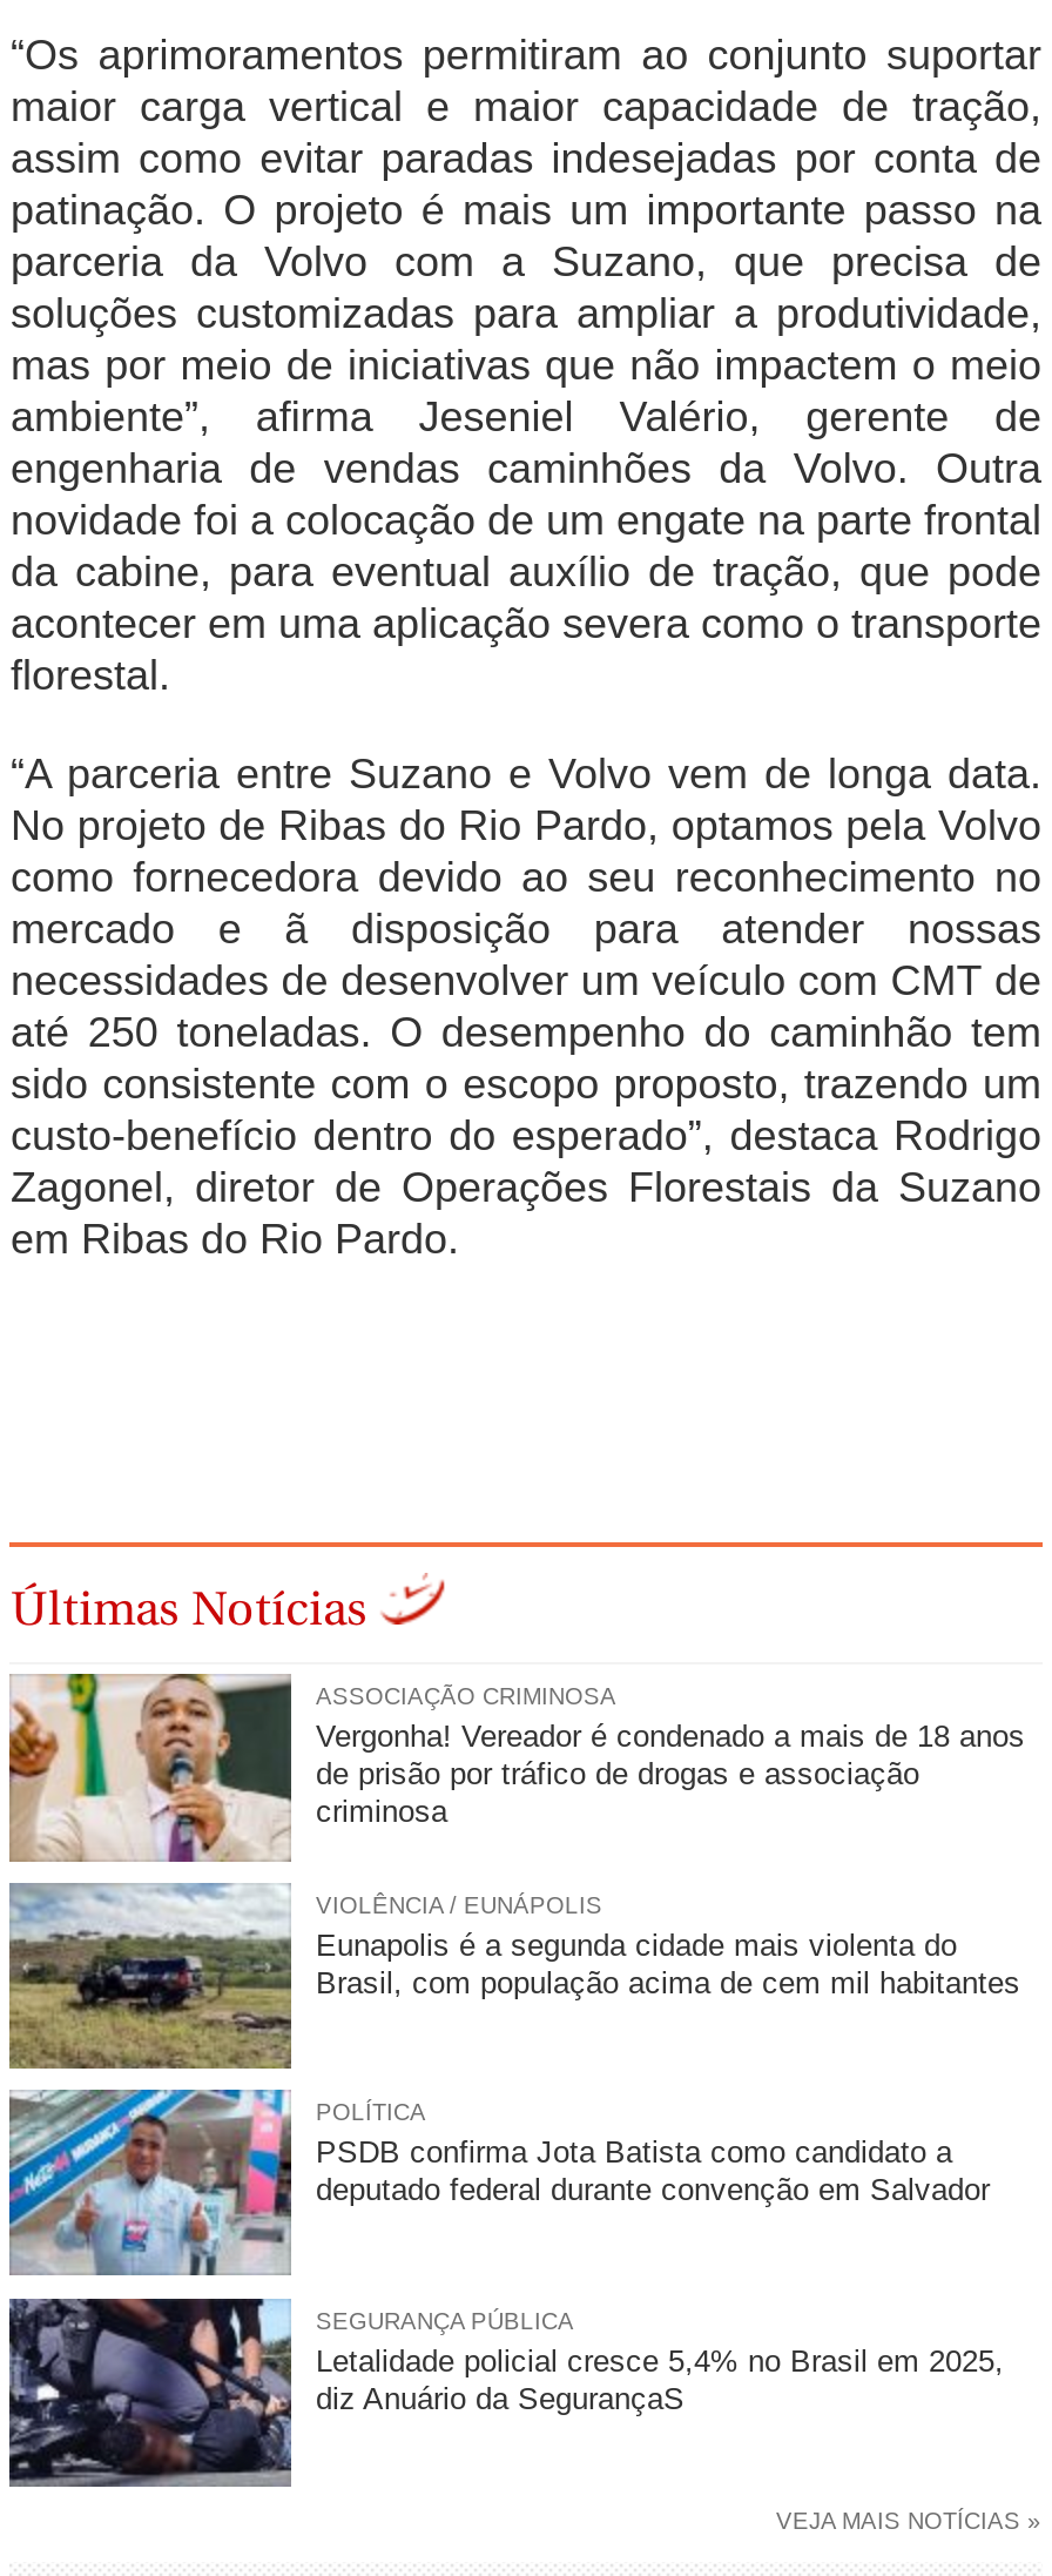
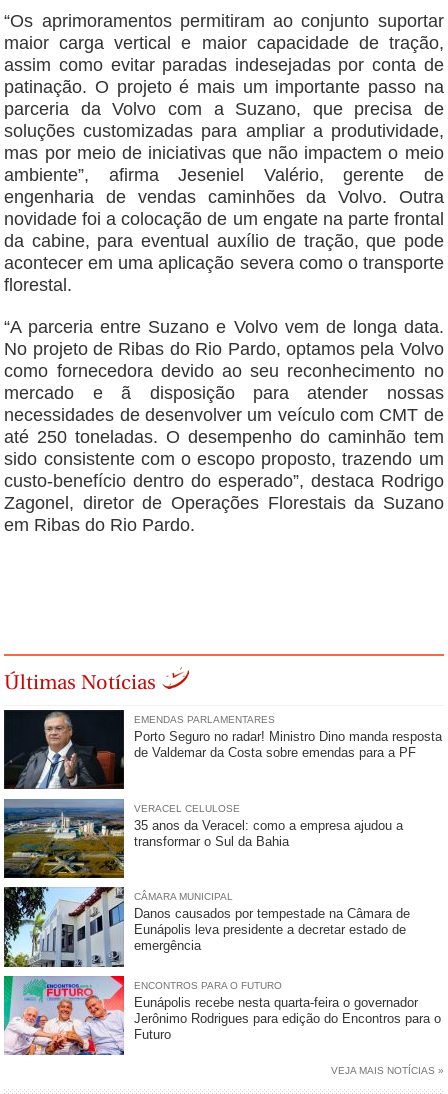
[7,1672,1025,1864] [image] | ASSOCIAÇÃO CRIMINOSA | Vergonha! Vereador é condenado a mais de 18 anos | de prisão por tráfico de drogas e associação | criminosa -> [3,709,442,790] [image] | EMENDAS PARLAMENTARES | Porto Seguro no radar! Ministro Dino manda resposta | de Valdemar da Costa sobre emendas para a PF
[7,1883,1020,2071] [image] | VIOLÊNCIA / EUNÁPOLIS | Eunapolis é a segunda cidade mais violenta do | Brasil, com população acima de cem mil habitantes -> [3,799,403,879] [image] | VERACEL CELULOSE | 35 anos da Veracel: como a empresa ajudou a | transformar o Sul da Bahia
[7,2087,990,2278] [image] | POLÍTICA | PSDB confirma Jota Batista como candidato a | deputado federal durante convenção em Salvador -> [3,886,410,968] [image] | CÂMARA MUNICIPAL | Danos causados por tempestade na Câmara de | Eunápolis leva presidente a decretar estado de | emergência
[7,2296,1004,2489] [image] | SEGURANÇA PÚBLICA | Letalidade policial cresce 5,4% no Brasil em 2025, | diz Anuário da SegurançaS -> [3,975,441,1056] [image] | ENCONTROS PARA O FUTURO | Eunápolis recebe nesta quarta-feira o governador | Jerônimo Rodrigues para edição do Encontros para o | Futuro

